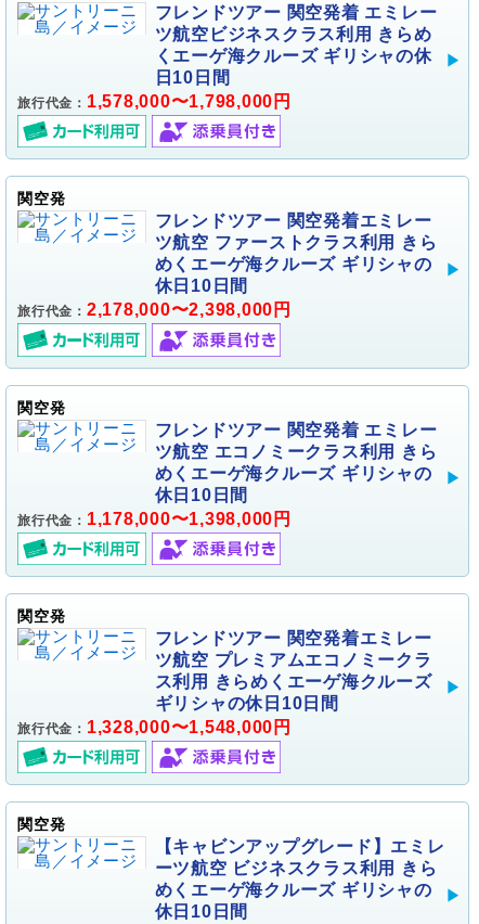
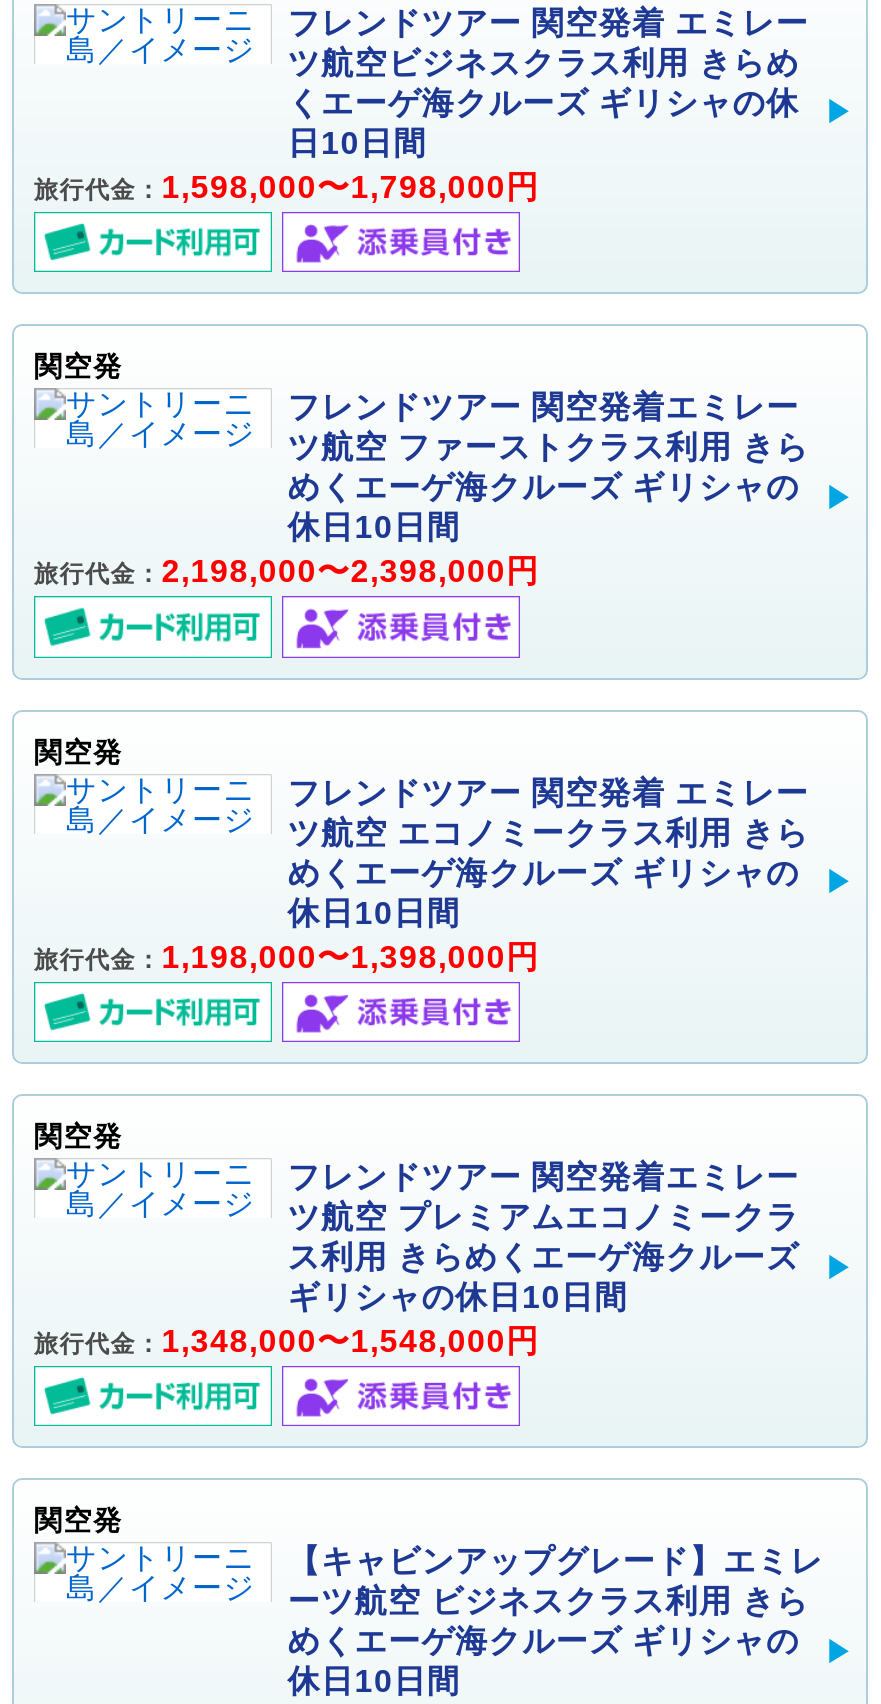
[17,92,291,110] 旅行代金：1,578,000〜1,798,000円 -> [34,169,540,203] 旅行代金：1,598,000〜1,798,000円
[17,301,291,319] 旅行代金：2,178,000〜2,398,000円 -> [34,554,540,588] 旅行代金：2,198,000〜2,398,000円
[17,509,291,528] 旅行代金：1,178,000〜1,398,000円 -> [34,939,540,973] 旅行代金：1,198,000〜1,398,000円
[17,718,291,736] 旅行代金：1,328,000〜1,548,000円 -> [34,1324,540,1358] 旅行代金：1,348,000〜1,548,000円

